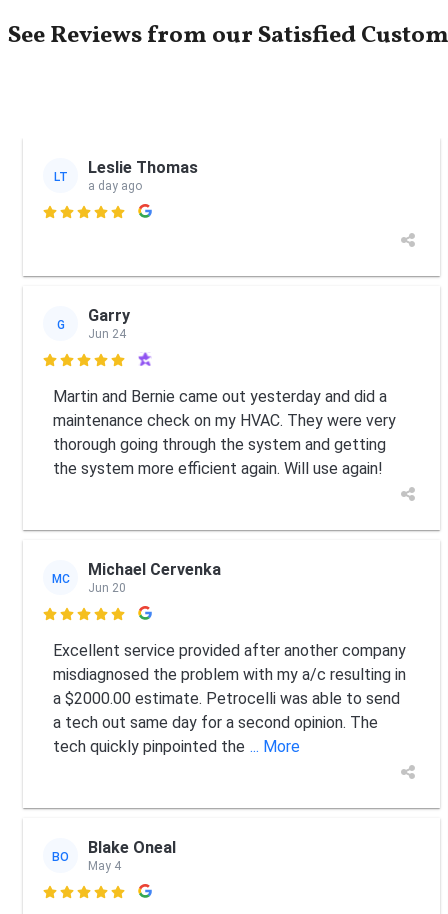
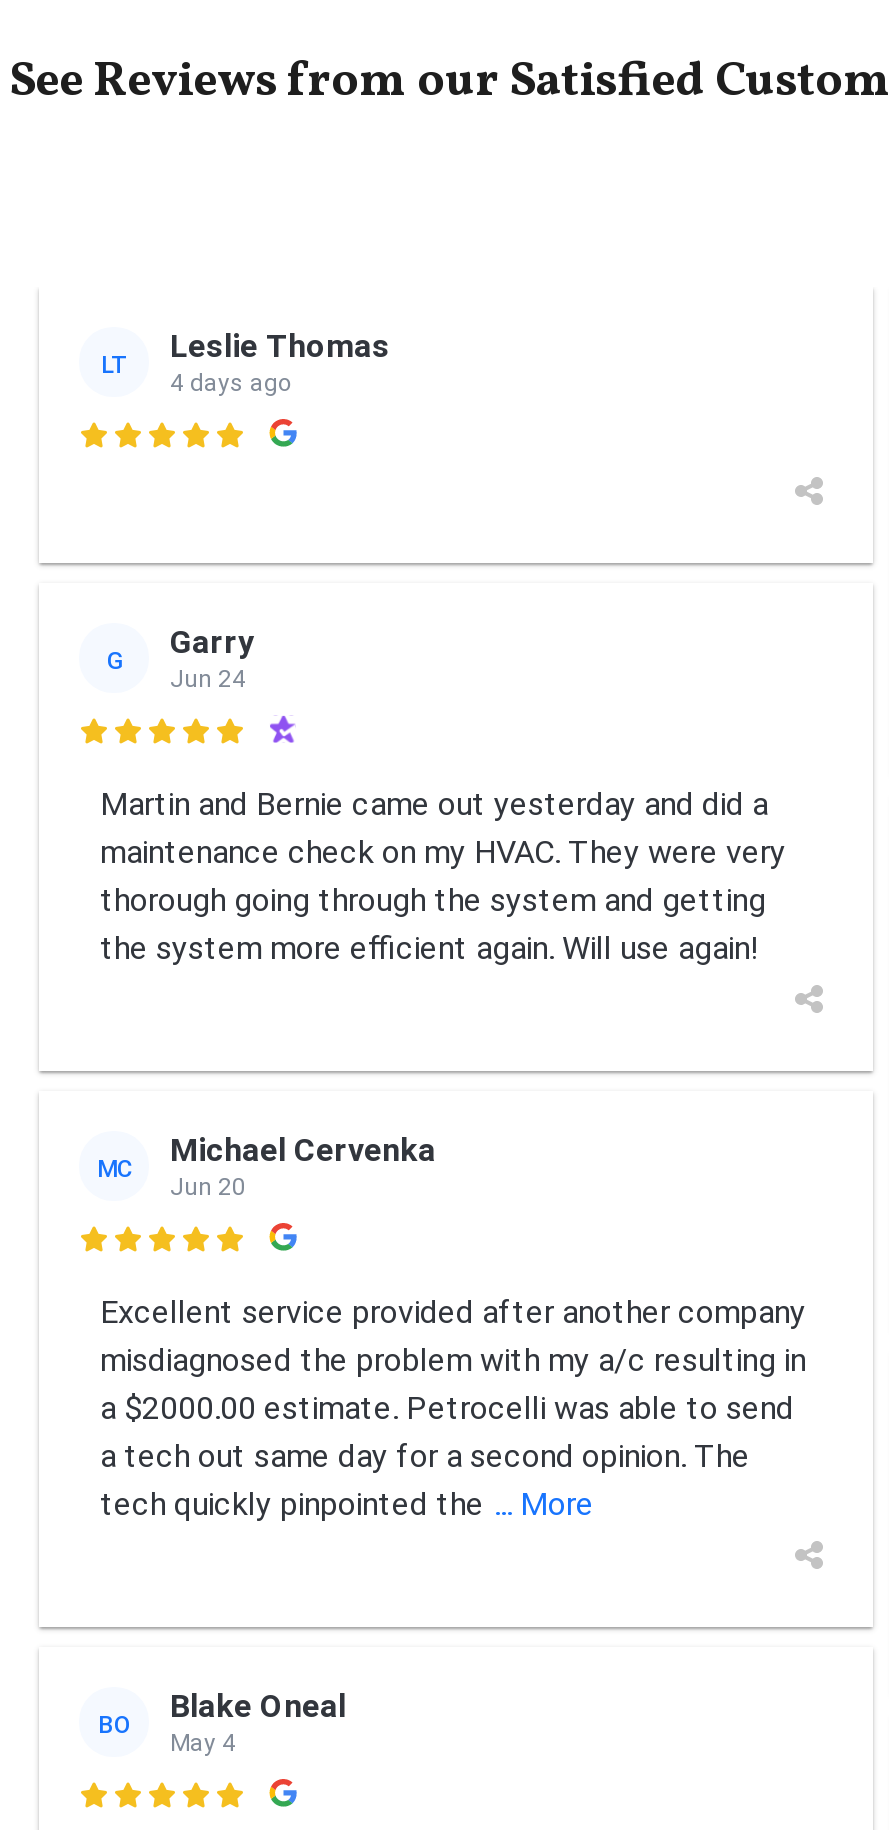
[88,178,142,192] a day ago -> [170,368,292,396] 4 days ago

